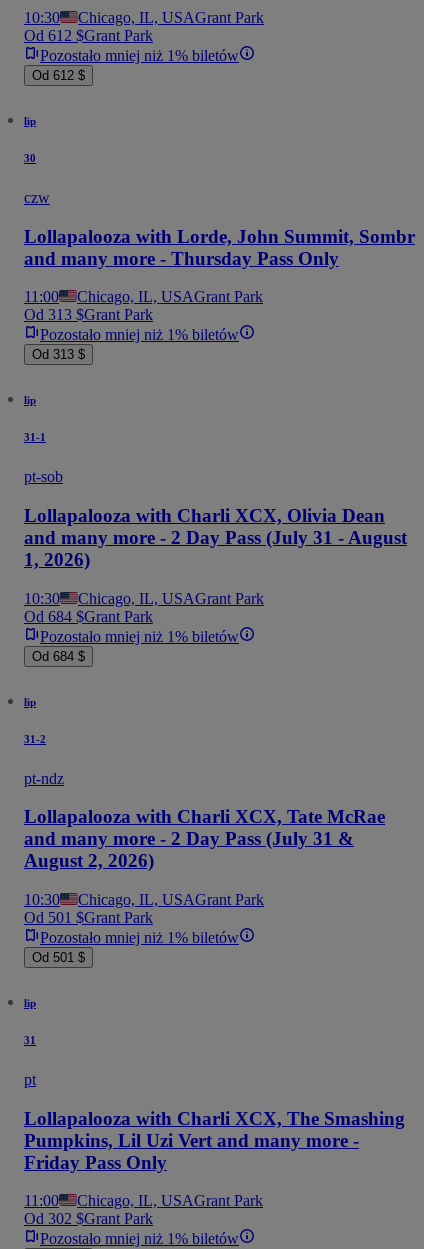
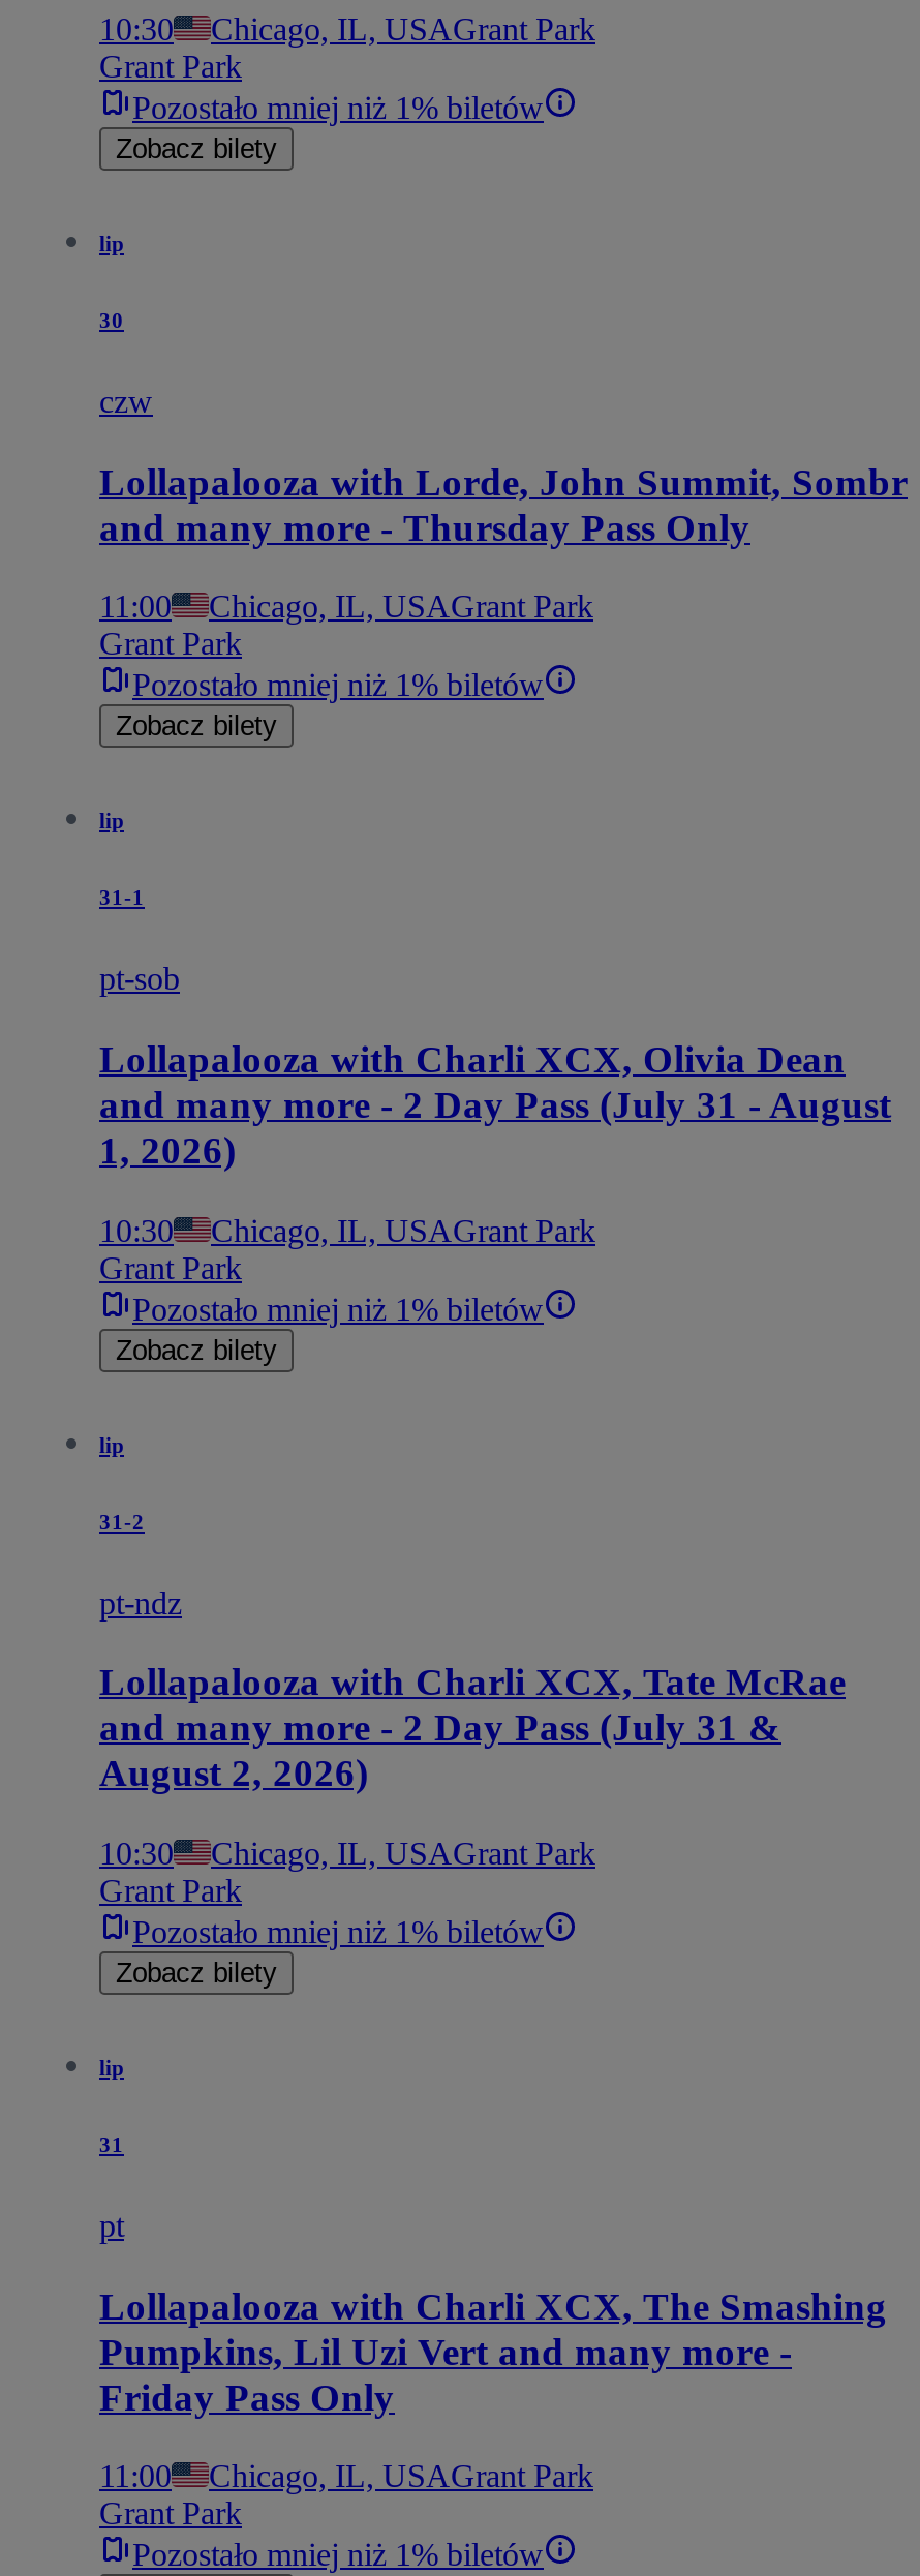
[24,27,153,44] Od 612 $Grant Park -> [99,49,242,84] Grant Park
[32,68,85,83] Od 612 $ -> [116,133,277,164] Zobacz bilety
[24,306,153,323] Od 313 $Grant Park -> [99,626,242,661] Grant Park
[32,347,85,362] Od 313 $ -> [116,711,277,742] Zobacz bilety
[24,608,153,625] Od 684 $Grant Park -> [99,1250,242,1285] Grant Park
[32,649,85,664] Od 684 $ -> [116,1334,277,1365] Zobacz bilety
[24,909,153,926] Od 501 $Grant Park -> [99,1873,242,1908] Grant Park
[32,950,85,965] Od 501 $ -> [116,1958,277,1989] Zobacz bilety
[24,1210,153,1227] Od 302 $Grant Park -> [99,2496,242,2531] Grant Park

